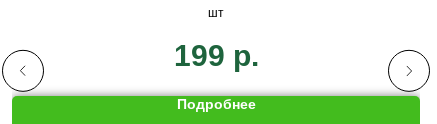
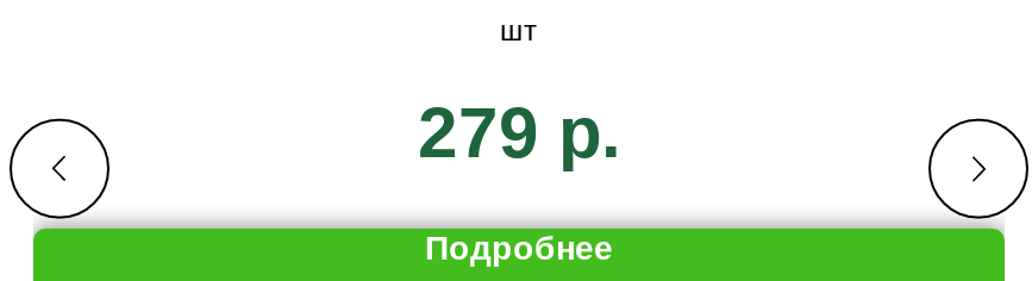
[173,39,258,72] 199 р. -> [418,94,620,172] 279 р.

